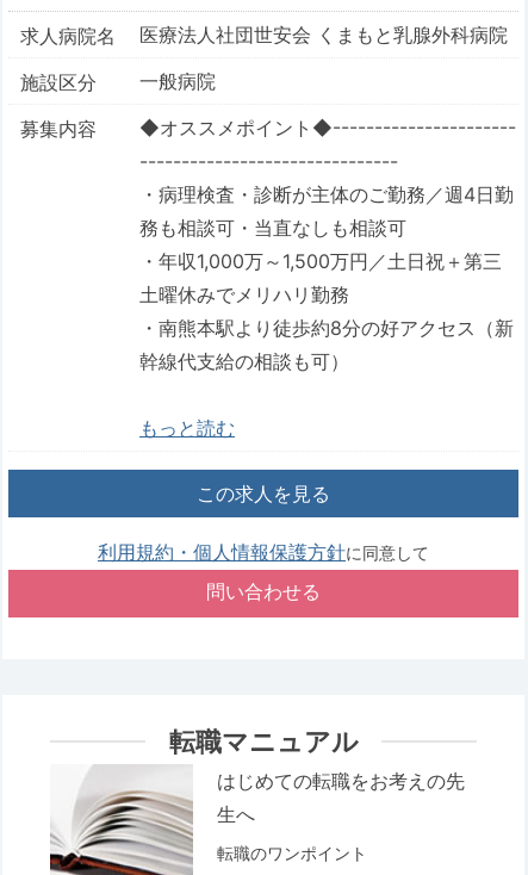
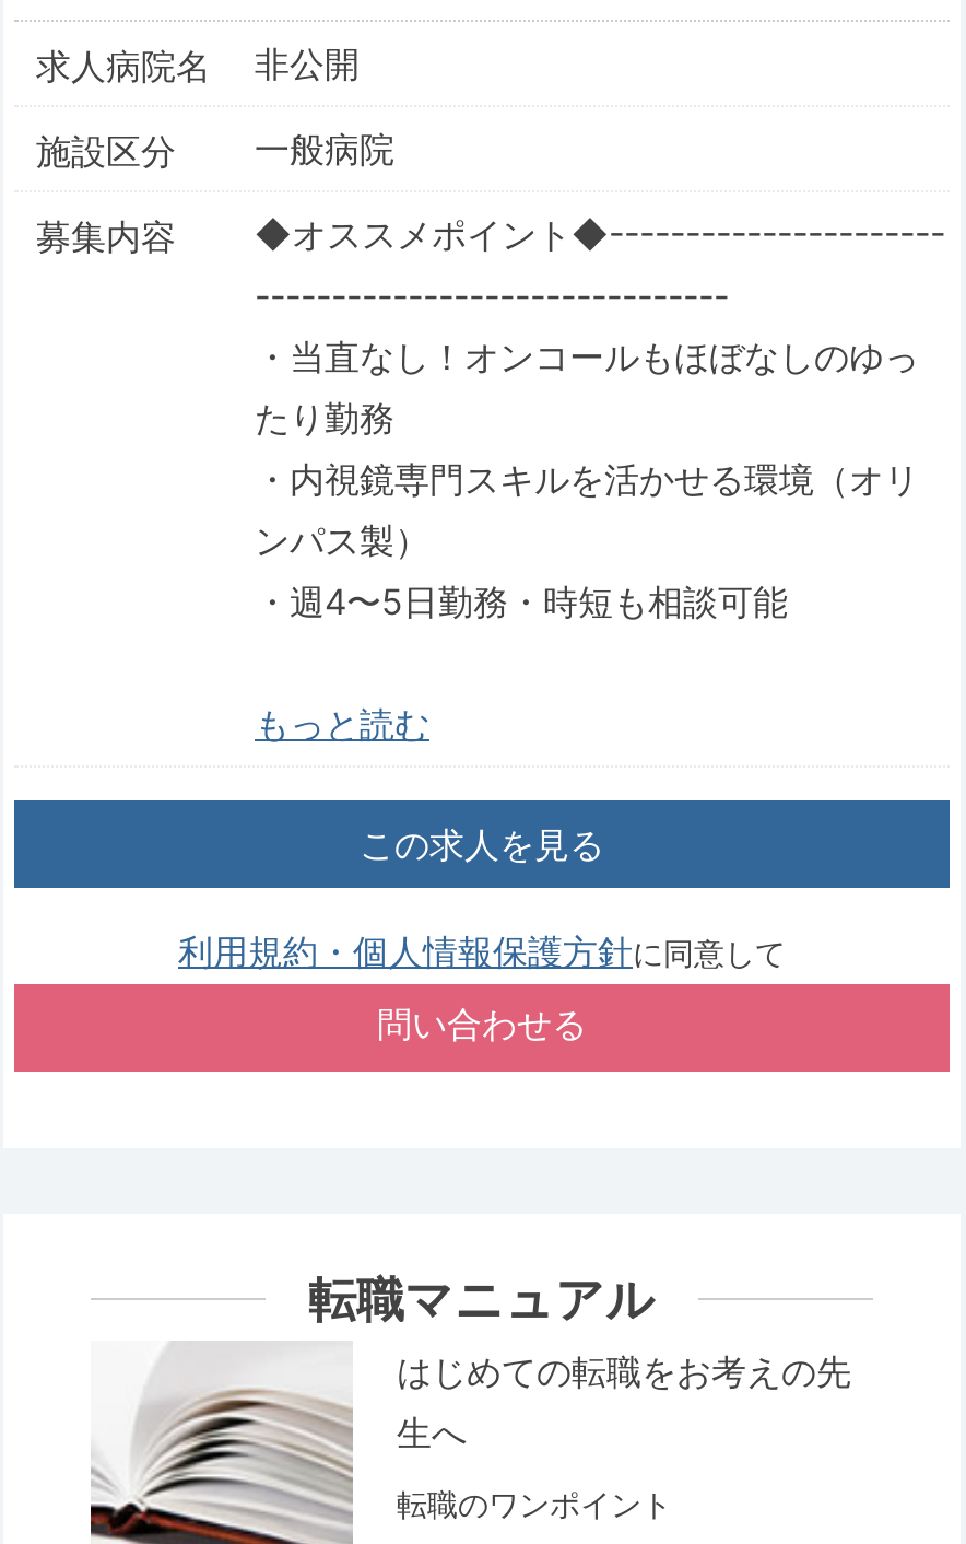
[139,22,508,46] 医療法人社団世安会 くまもと乳腺外科病院 -> [255,41,360,85] 非公開
[139,182,514,373] ・病理検査・診断が主体のご勤務／週4日勤 | 務も相談可・当直なしも相談可 | ・年収1,000万～1,500万円／土日祝＋第三 | 土曜休みでメリハリ勤務 | ・南熊本駅より徒歩約8分の好アクセス（新 | 幹線代支給の相談も可） -> [255,334,919,623] ・当直なし！オンコールもほぼなしのゆっ | たり勤務 | ・内視鏡専門スキルを活かせる環境（オリ | ンパス製） | ・週4〜5日勤務・時短も相談可能

